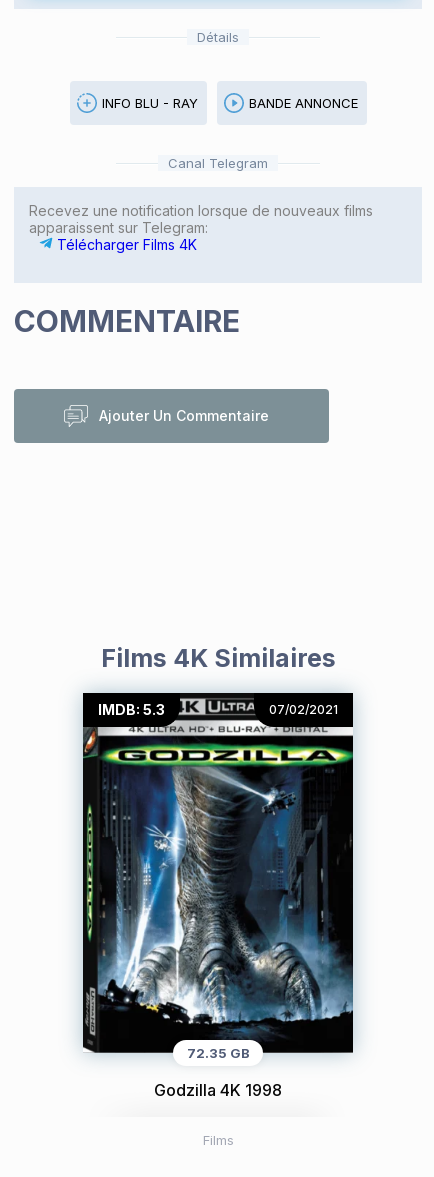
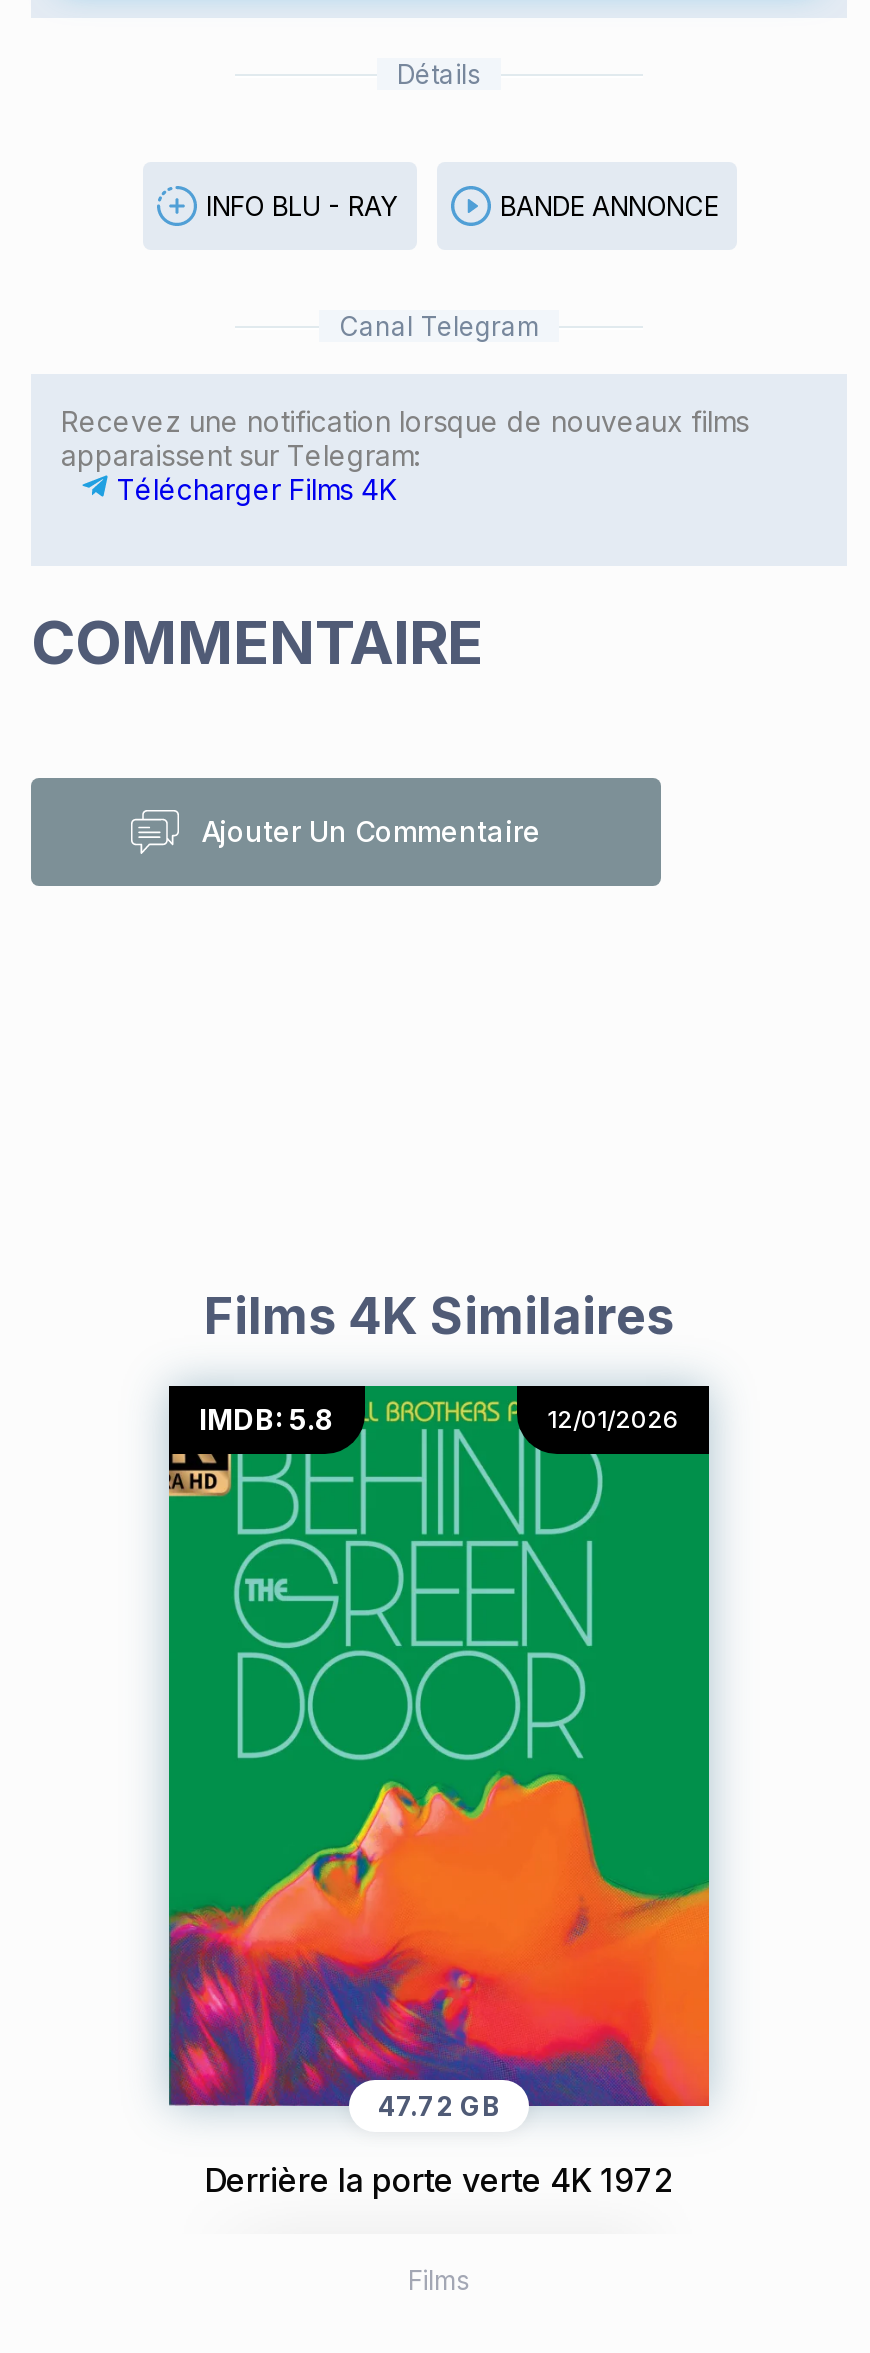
[82,692,354,1054] [image] | IMDB: 5.3 | 07/02/2021 -> [167,1384,711,2108] [image] | IMDB: 5.8 | 12/01/2026
[186,1045,249,1061] 72.35 GB -> [378,2090,500,2122] 47.72 GB
[154,1080,282,1100] Godzilla 4K 1998 -> [204,2160,674,2200] Derrière la porte verte 4K 1972

